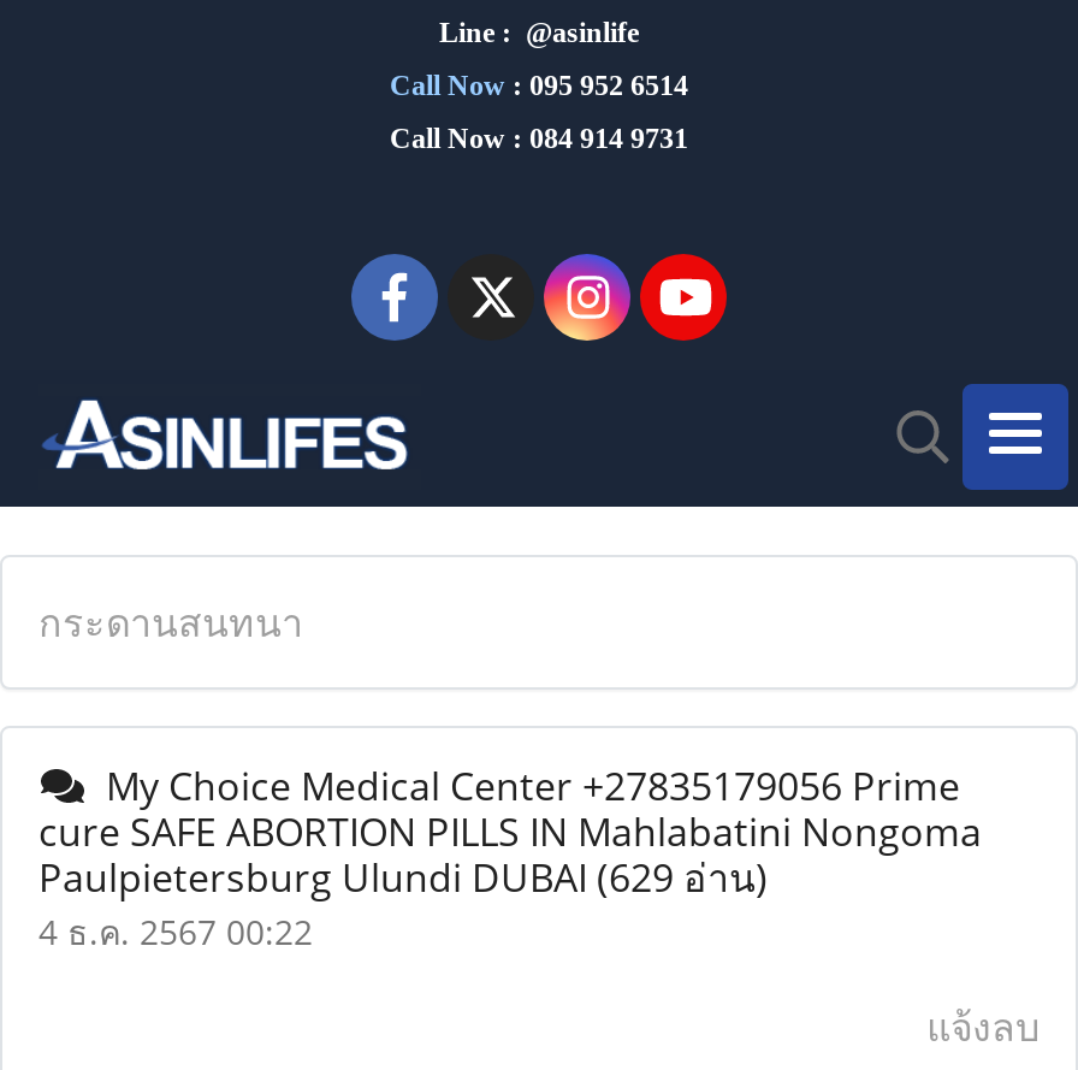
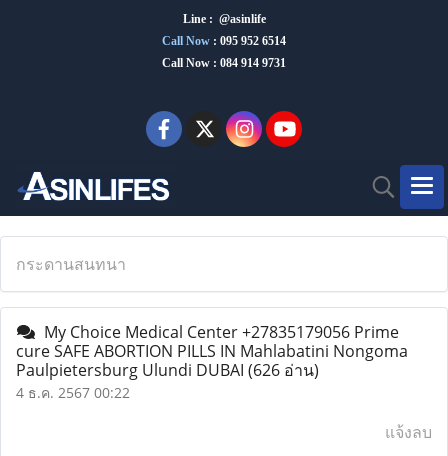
[38,851,768,904] Paulpietersburg Ulundi DUBAI (629 อ่าน) -> [16,359,319,381] Paulpietersburg Ulundi DUBAI (626 อ่าน)

